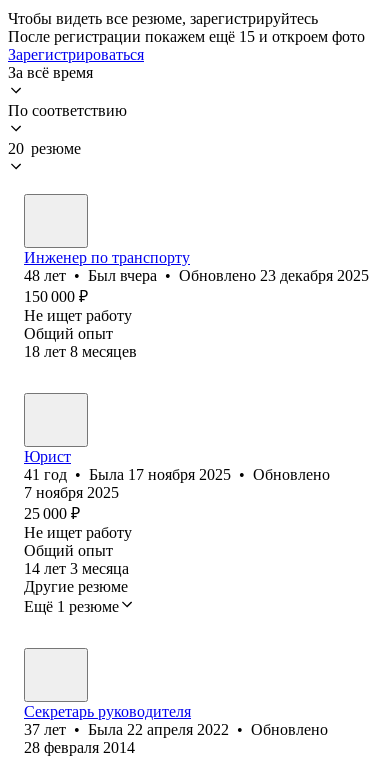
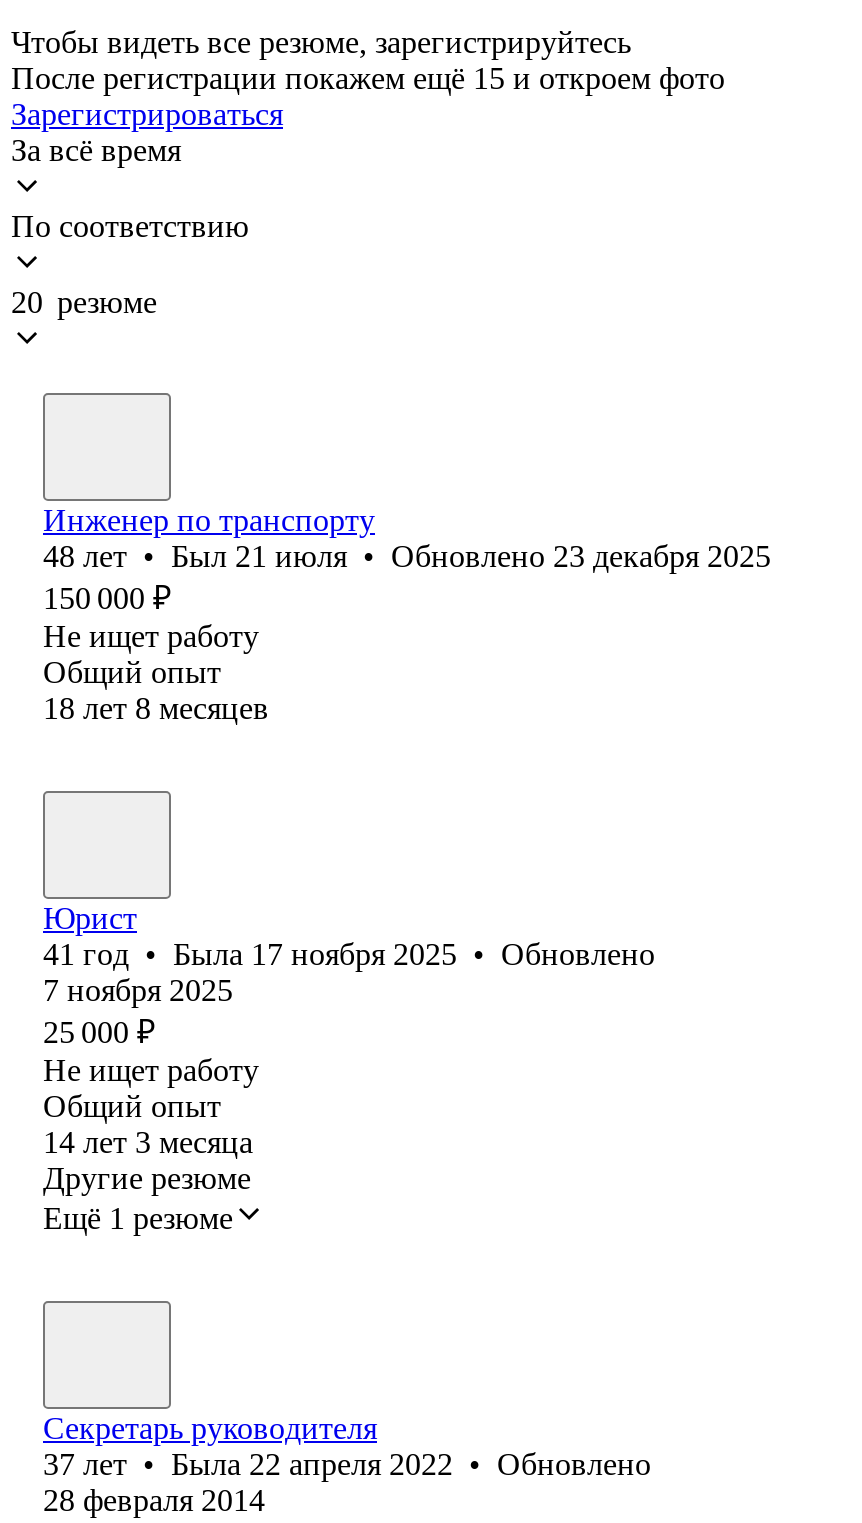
[24,267,369,284] 48 лет • Был вчера • Обновлено 23 декабря 2025 -> [43,539,771,573] 48 лет • Был 21 июля • Обновлено 23 декабря 2025

